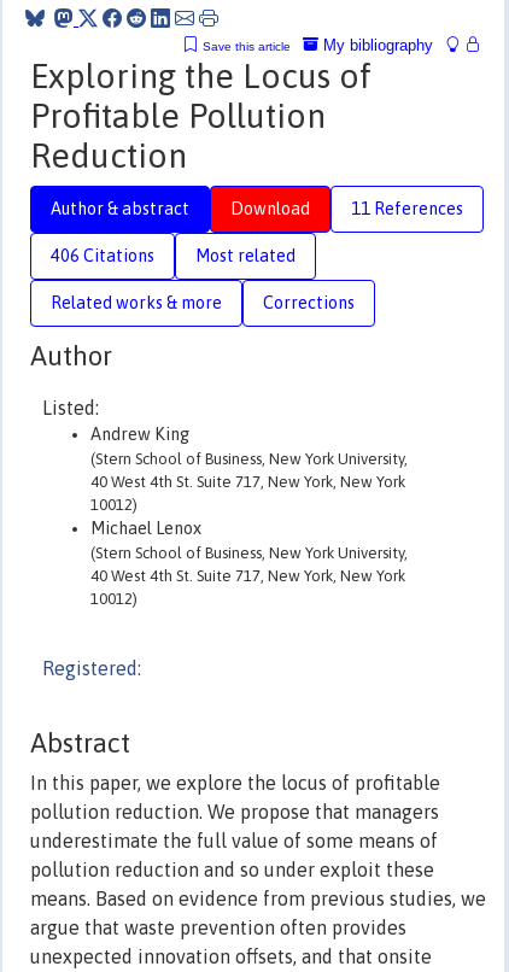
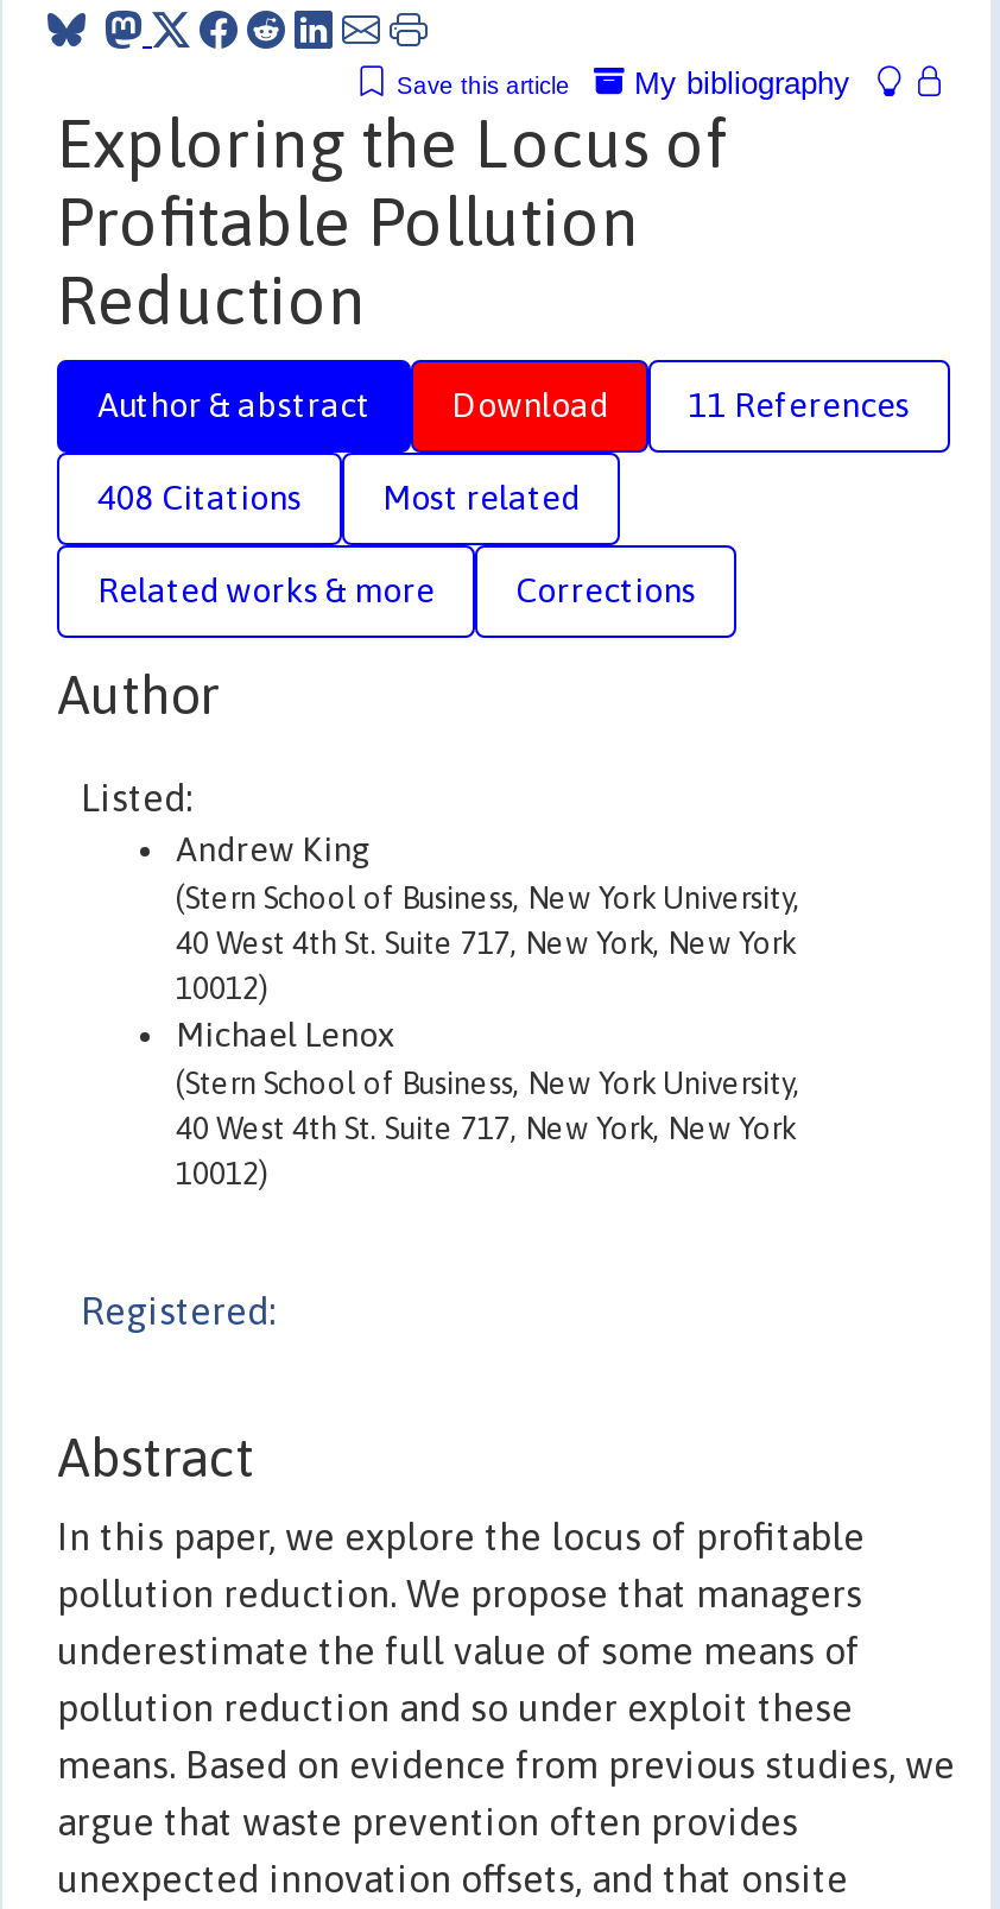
[51,246,154,265] 406 Citations -> [97,478,302,516] 408 Citations

